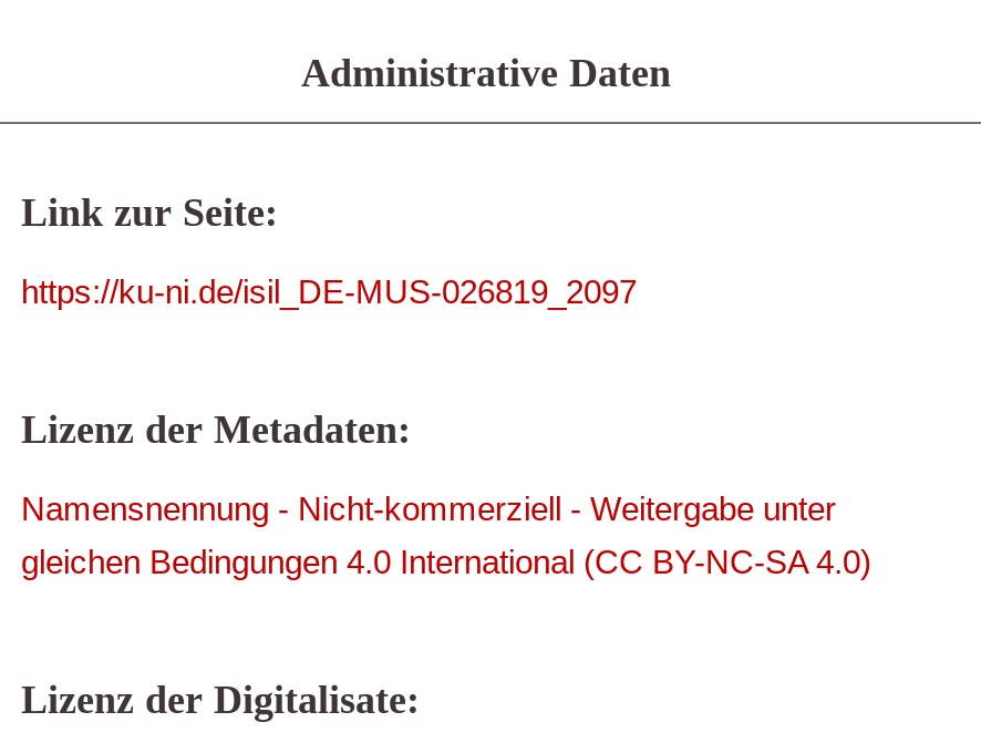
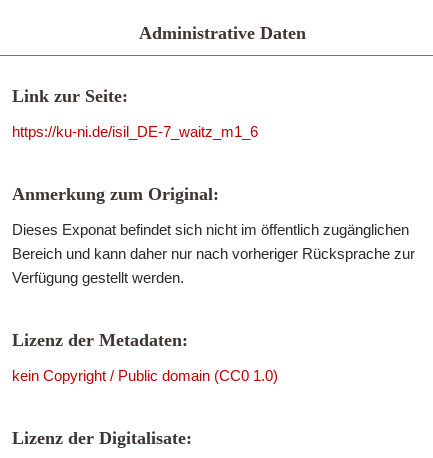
[21,272,637,310] https://ku-ni.de/isil_DE-MUS-026819_2097 -> [12,123,415,286] https://ku-ni.de/isil_DE-7_waitz_m1_6 | Anmerkung zum Original: | Dieses Exponat befindet sich nicht im öffentlich zugänglichen | Bereich und kann daher nur nach vorheriger Rücksprache zur | Verfügung gestellt werden.
moved [21,407,411,452] -> [12,330,188,350]: Lizenz der Metadaten:
[21,489,871,580] Namensnennung - Nicht-kommerziell - Weitergabe unter | gleichen Bedingungen 4.0 International (CC BY-NC-SA 4.0) -> [12,367,278,384] kein Copyright / Public domain (CC0 1.0)

